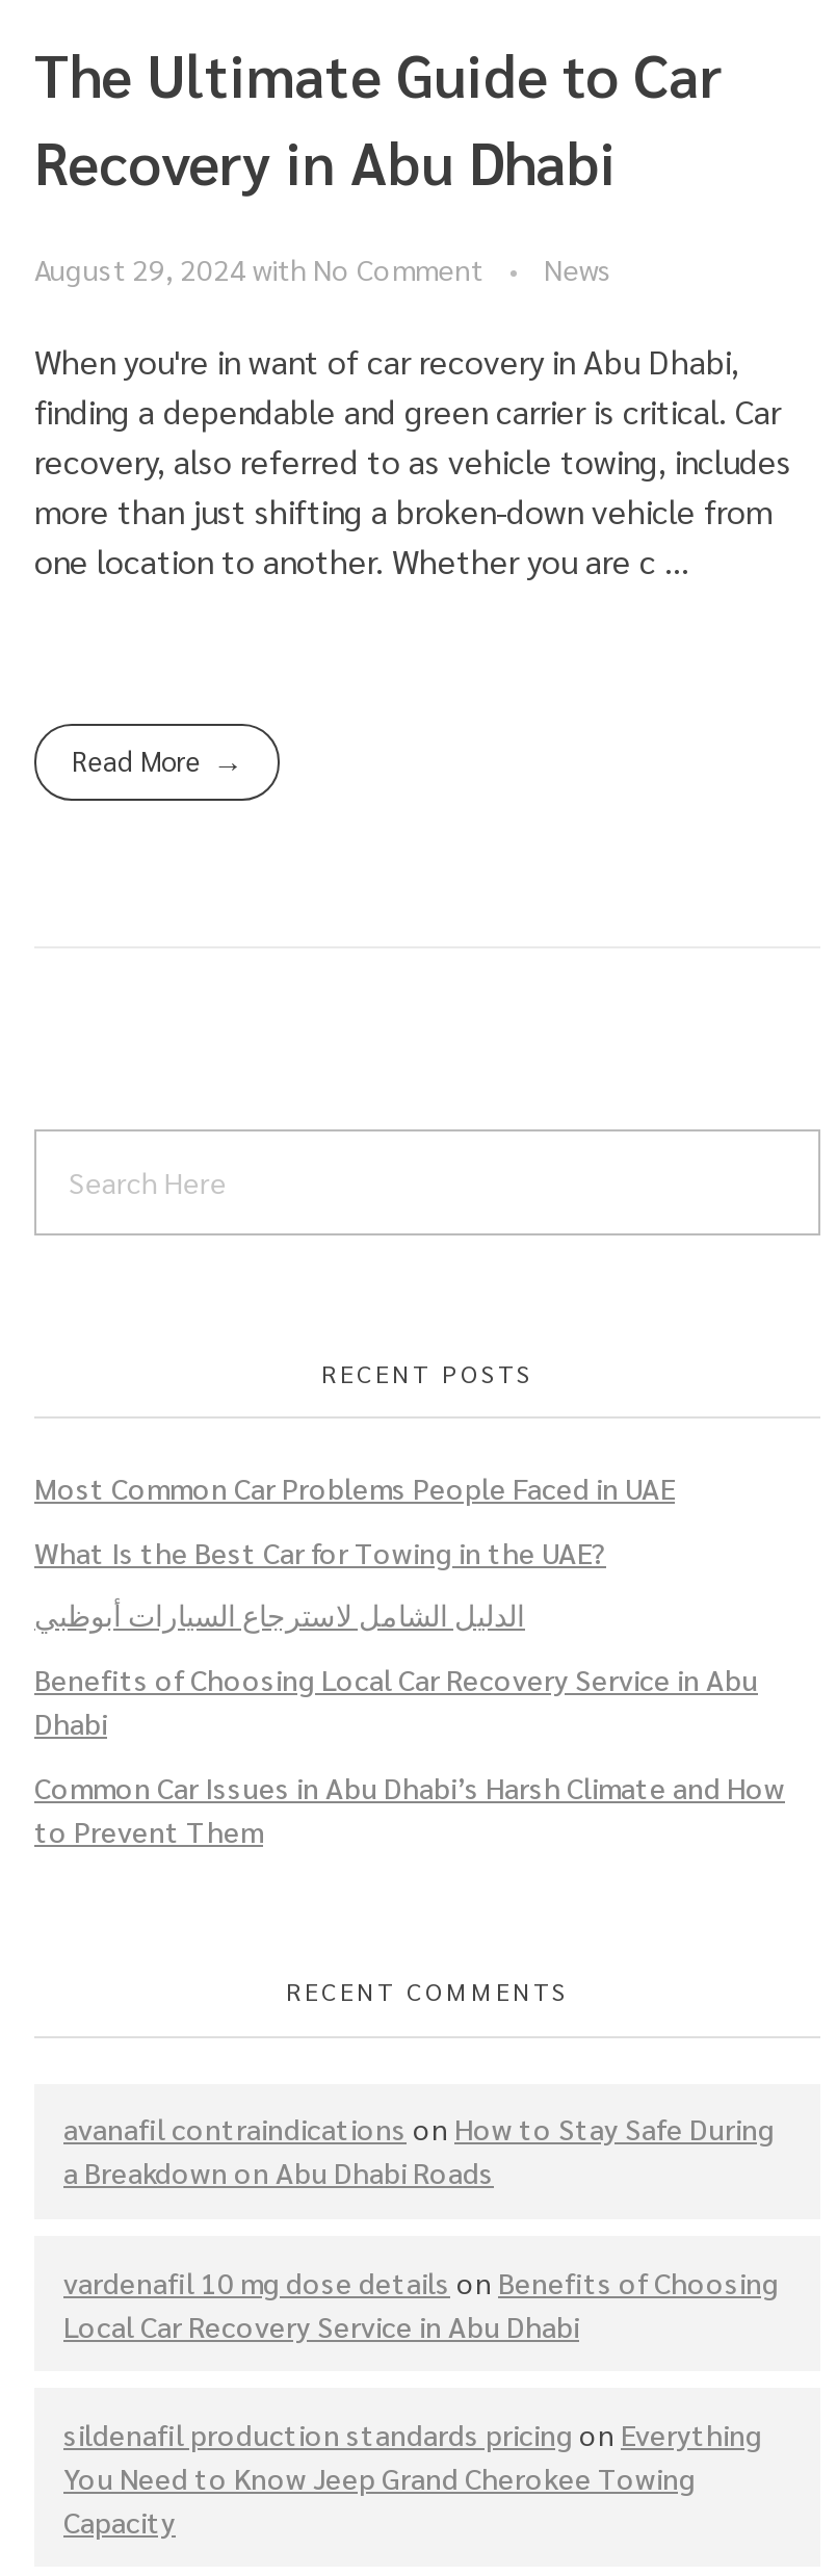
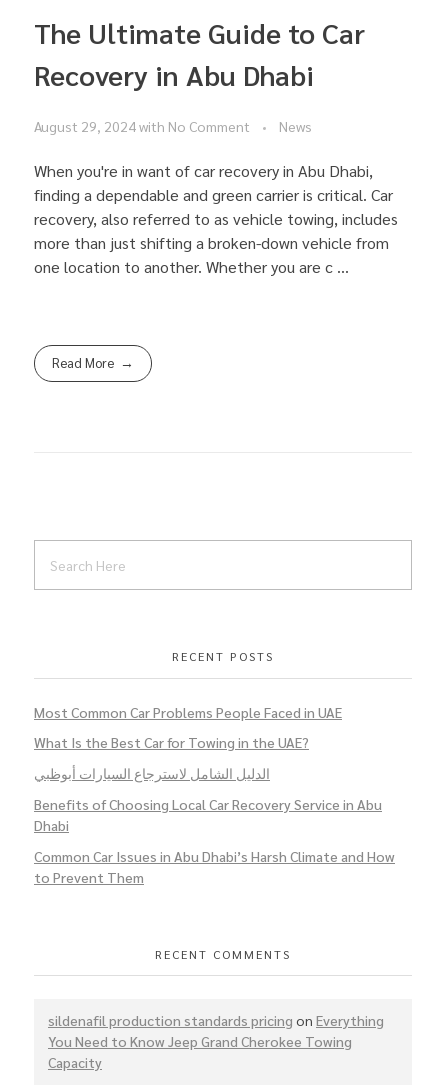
[63,2110,779,2343] avanafil contraindications on How to Stay Safe During | a Breakdown on Abu Dhabi Roads | vardenafil 10 mg dose details on Benefits of Choosing | Local Car Recovery Service in Abu Dhabi -> none

